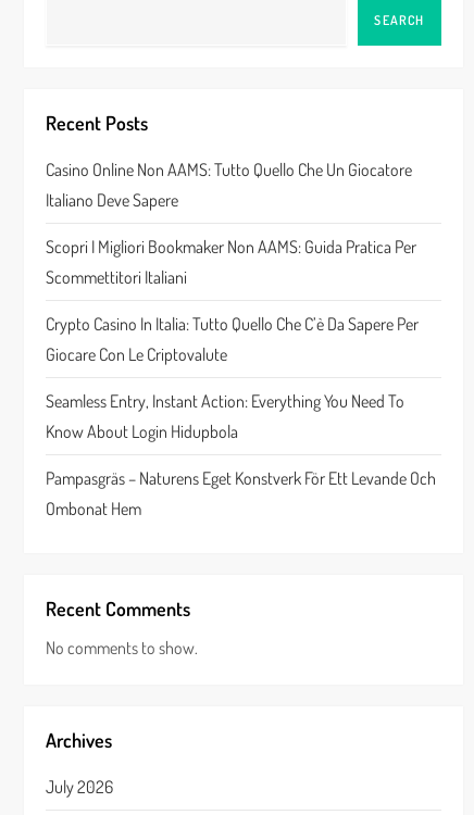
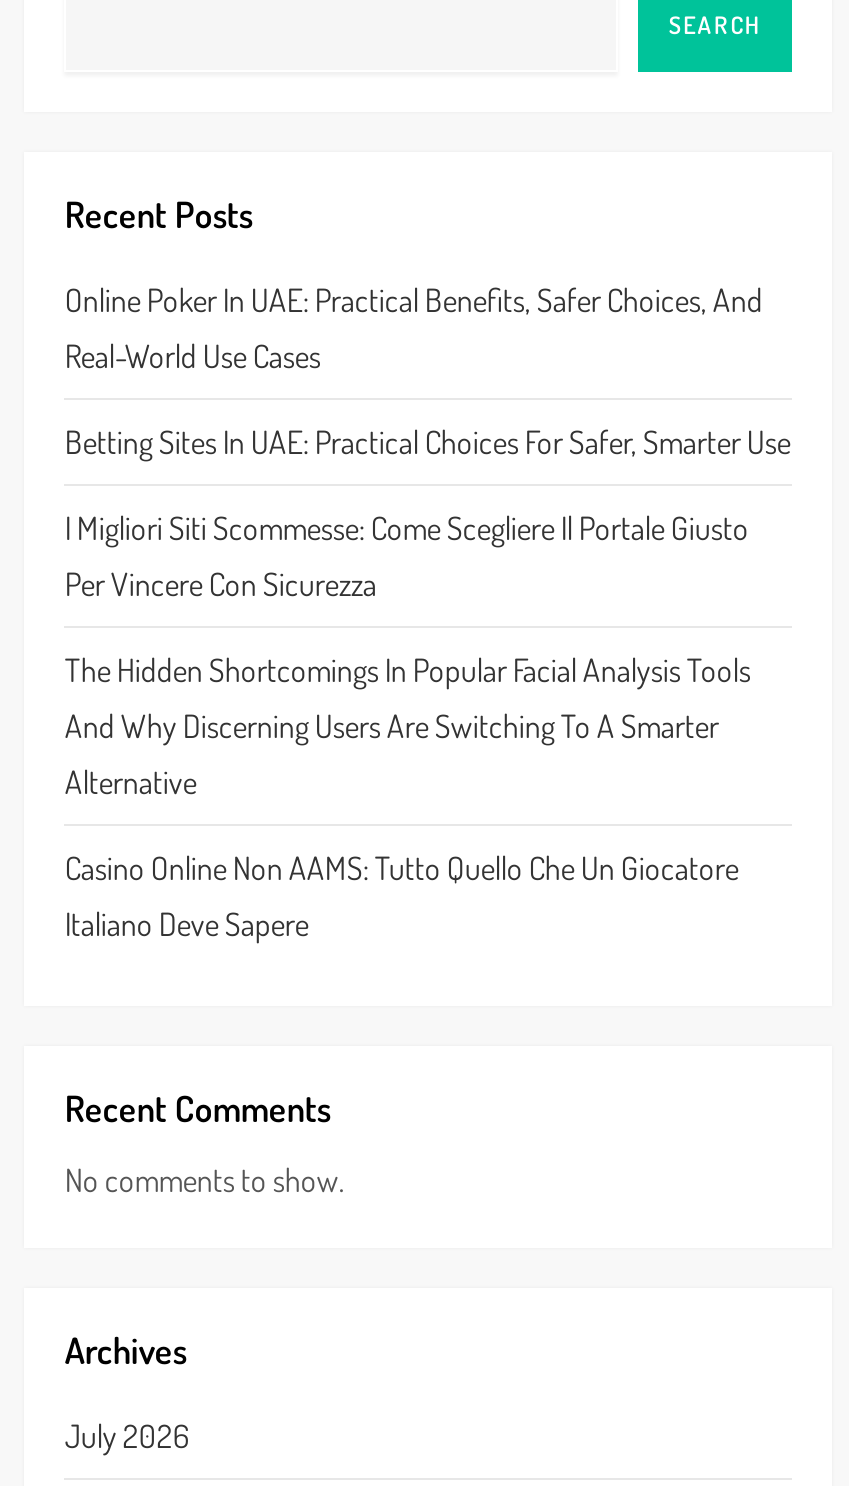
none -> [65,280,791,802] Online Poker In UAE: Practical Benefits, Safer Choices, And | Real-World Use Cases | Betting Sites In UAE: Practical Choices For Safer, Smarter Use | I Migliori Siti Scommesse: Come Scegliere Il Portale Giusto | Per Vincere Con Sicurezza | The Hidden Shortcomings In Popular Facial Analysis Tools | And Why Discerning Users Are Switching To A Smarter | Alternative
moved [46,159,412,211] -> [65,848,739,944]: Casino Online Non AAMS: Tutto Quello Che Un Giocatore | Italiano Deve Sapere
[46,236,436,519] Scopri I Migliori Bookmaker Non AAMS: Guida Pratica Per | Scommettitori Italiani | Crypto Casino In Italia: Tutto Quello Che C’è Da Sapere Per | Giocare Con Le Criptovalute | Seamless Entry, Instant Action: Everything You Need To | Know About Login Hidupbola | Pampasgräs – Naturens Eget Konstverk För Ett Levande Och | Ombonat Hem -> none

